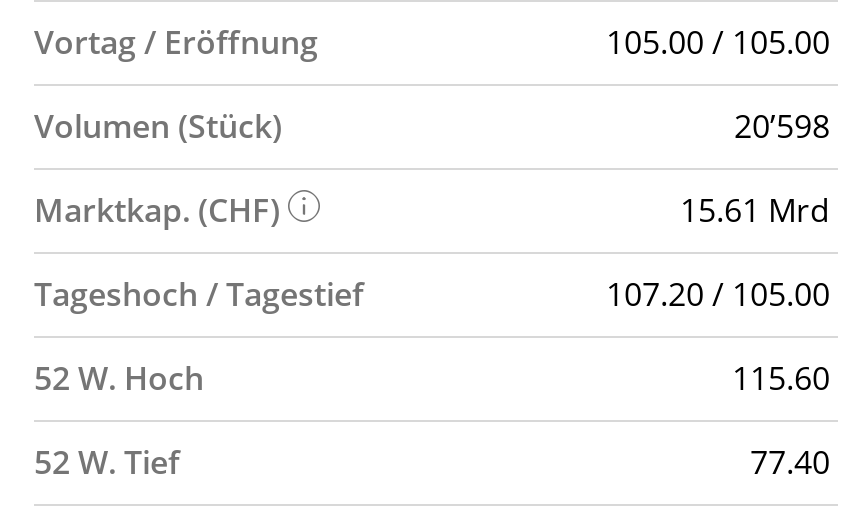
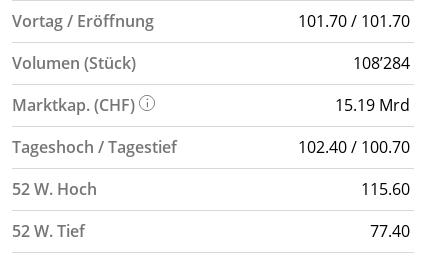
[606,20,830,64] 105.00 / 105.00 -> [298,10,410,32] 101.70 / 101.70
[734,104,830,148] 20’598 -> [353,52,410,74] 108’284
[680,188,830,232] 15.61 Mrd -> [335,94,410,116] 15.19 Mrd
[606,272,830,316] 107.20 / 105.00 -> [298,136,410,158] 102.40 / 100.70

